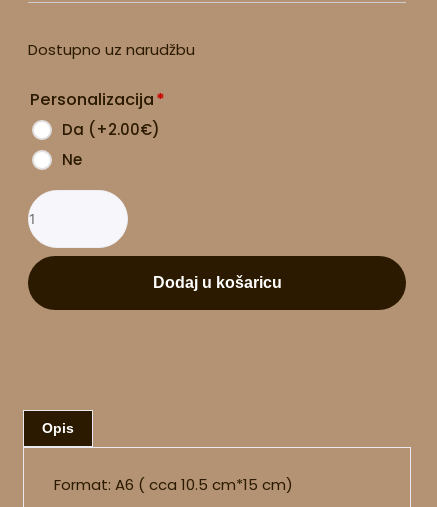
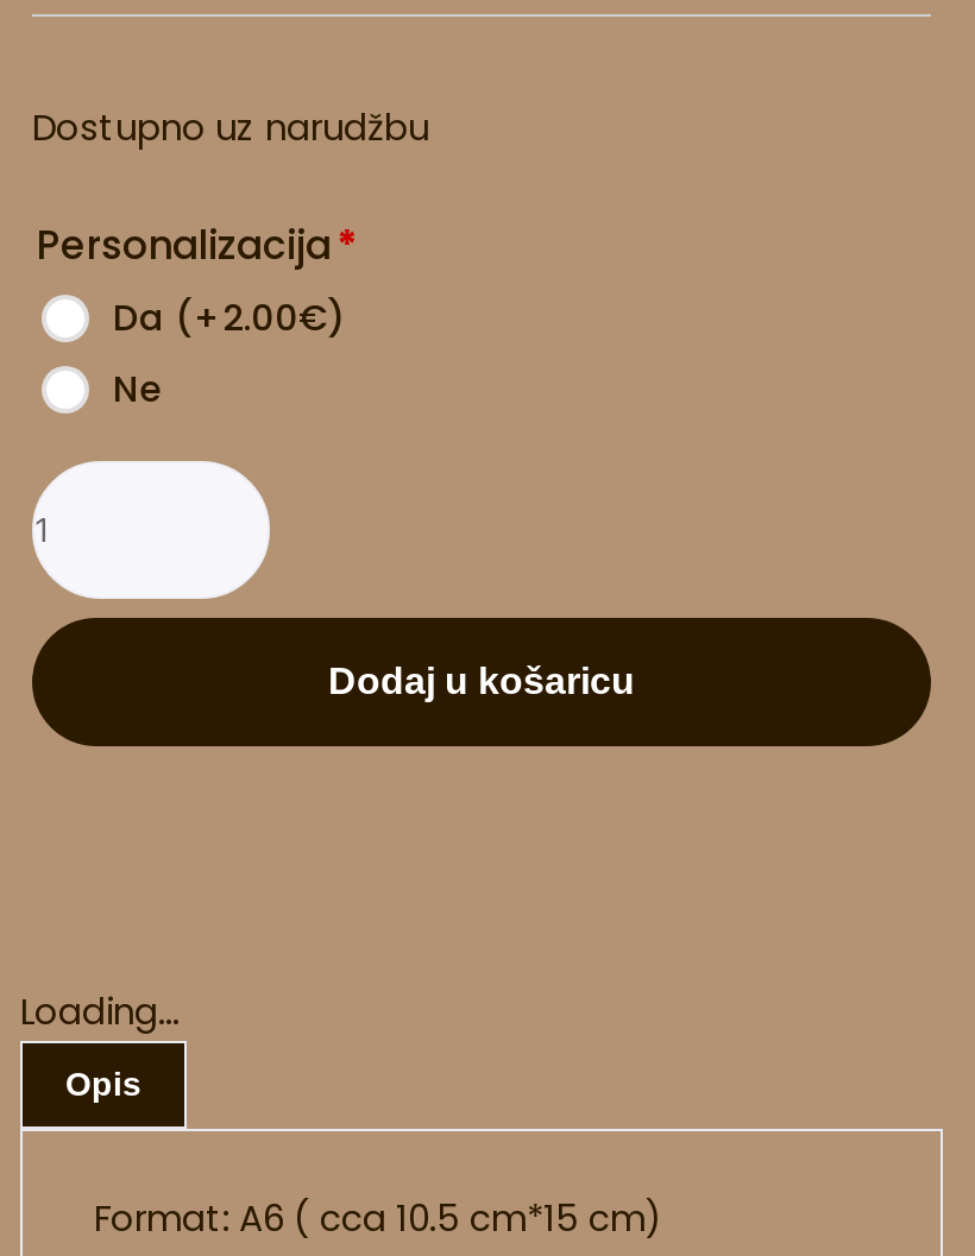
none -> [20,987,180,1036] Loading...

